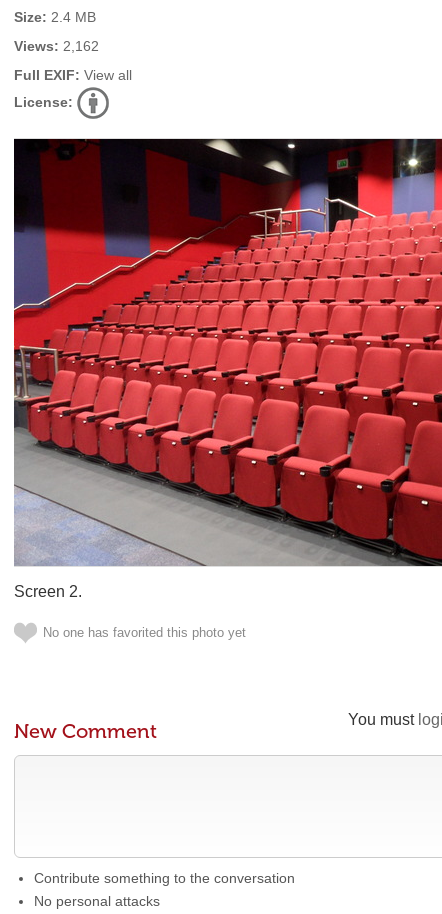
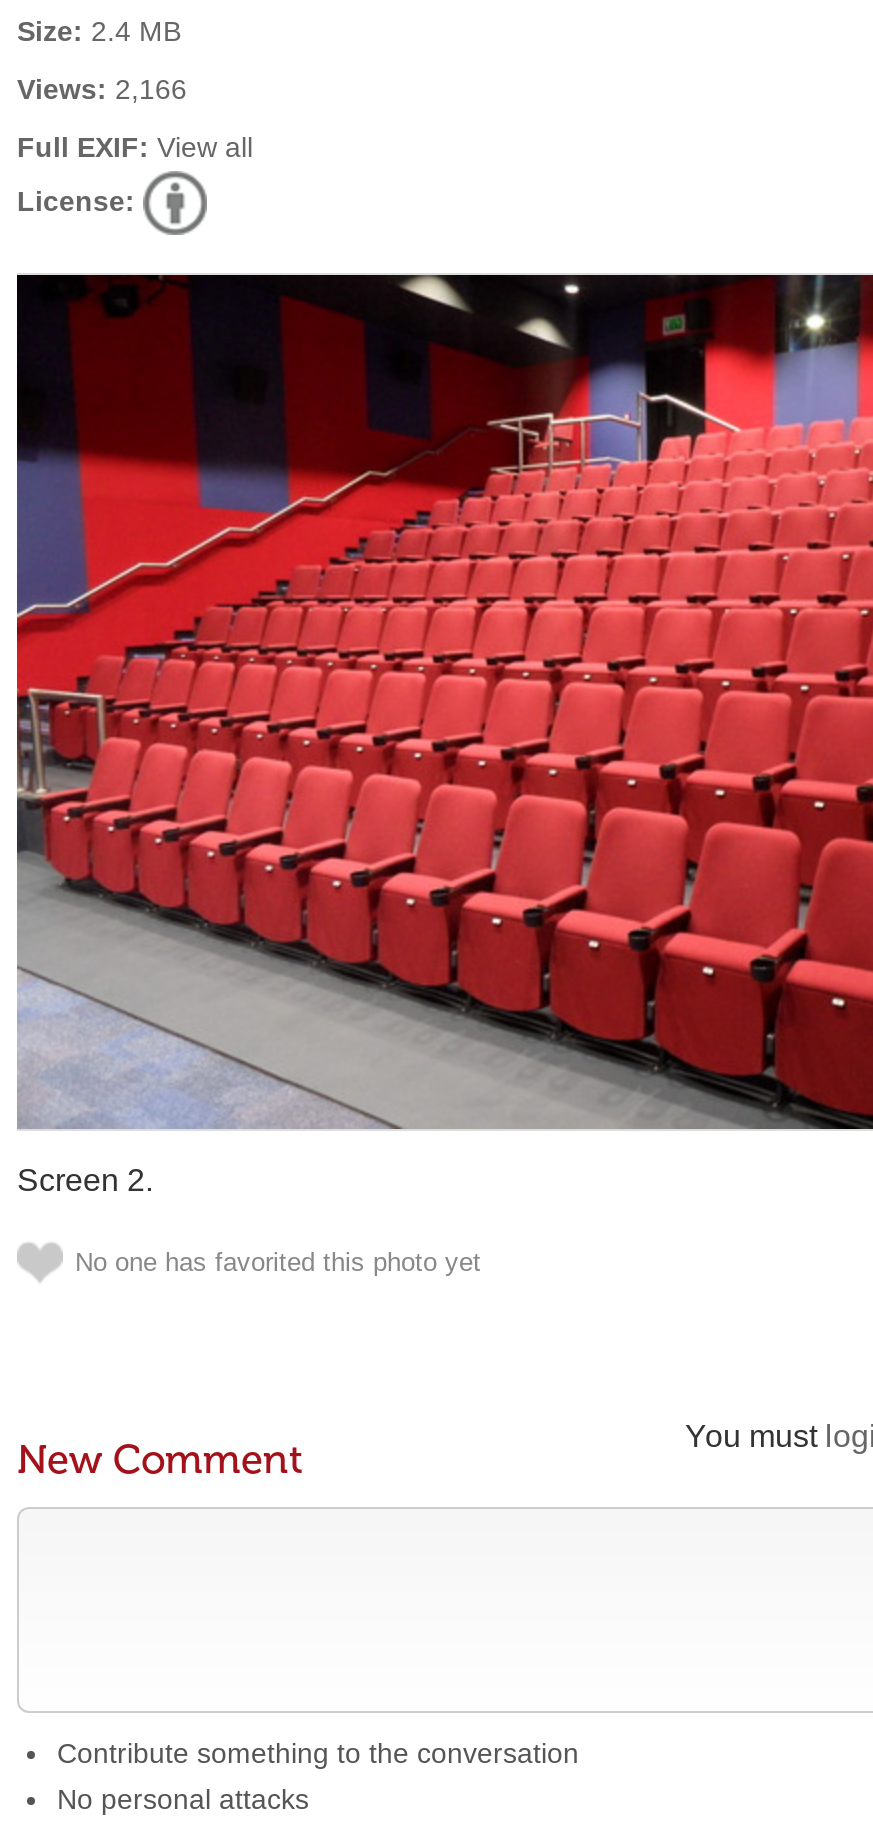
[14,38,99,54] Views: 2,162 -> [17,73,187,105] Views: 2,166

